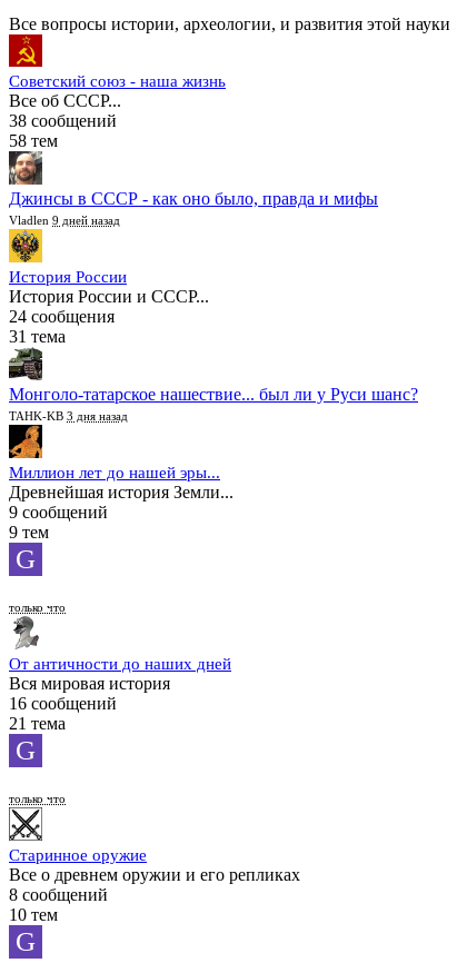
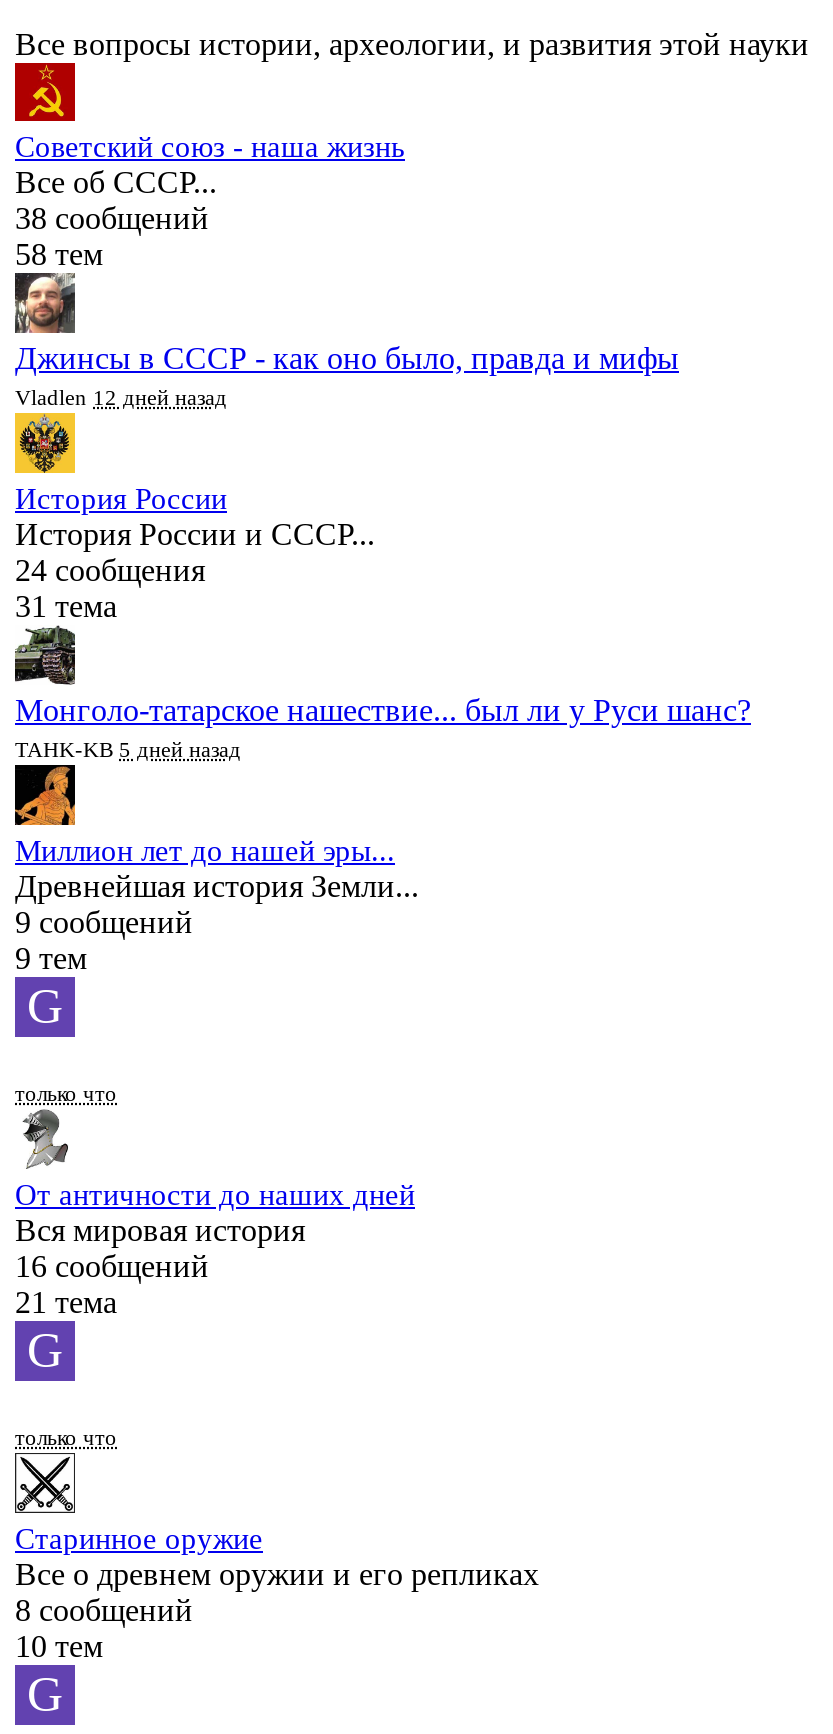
[9,213,120,227] Vladlen 9 дней назад -> [15,385,227,409] Vladlen 12 дней назад
[9,409,128,422] TAHK-KB 3 дня назад -> [15,737,241,761] TAHK-KB 5 дней назад

